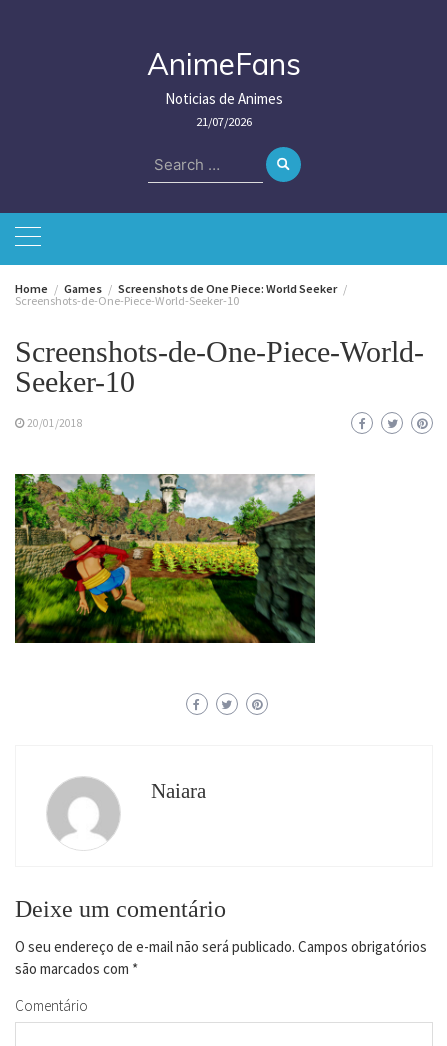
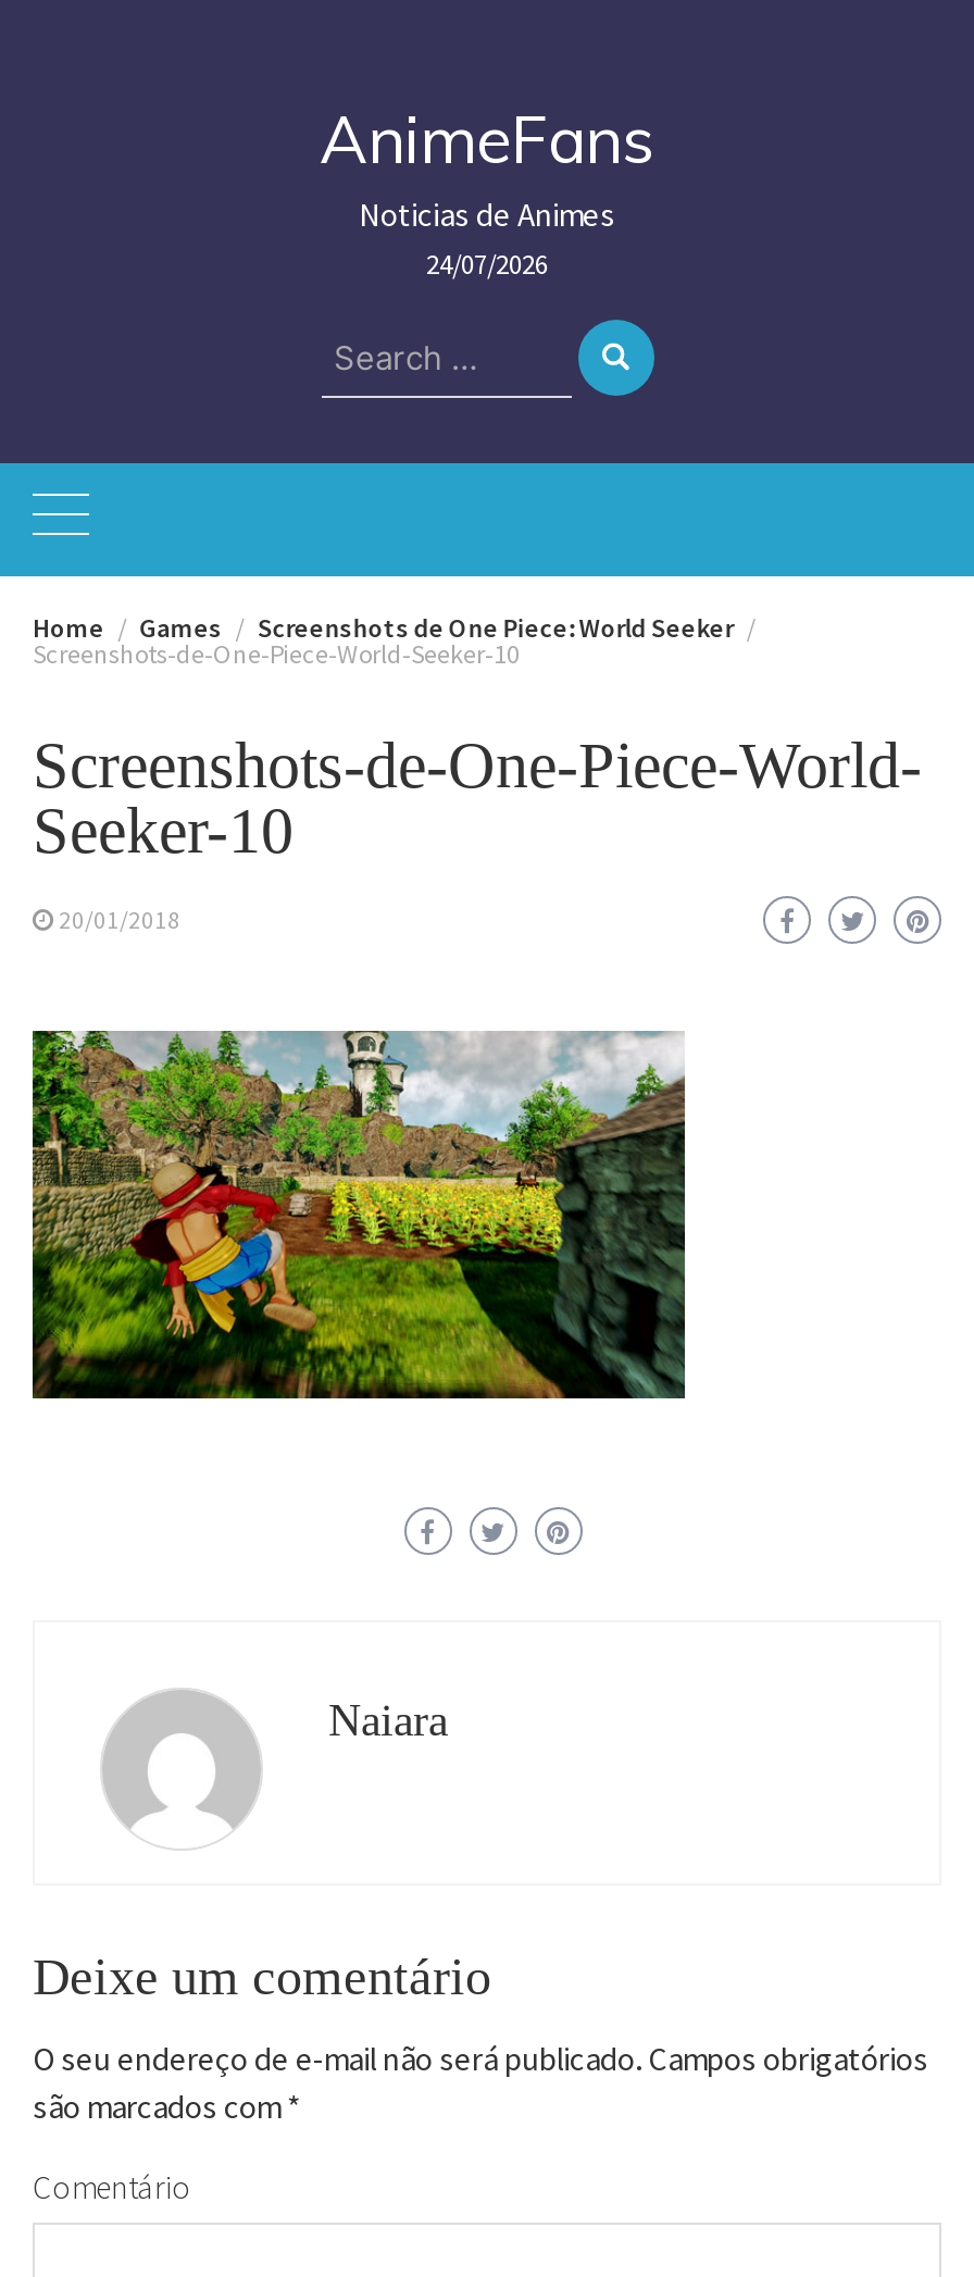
[196,113,252,129] 21/07/2026 -> [426,246,548,281] 24/07/2026

